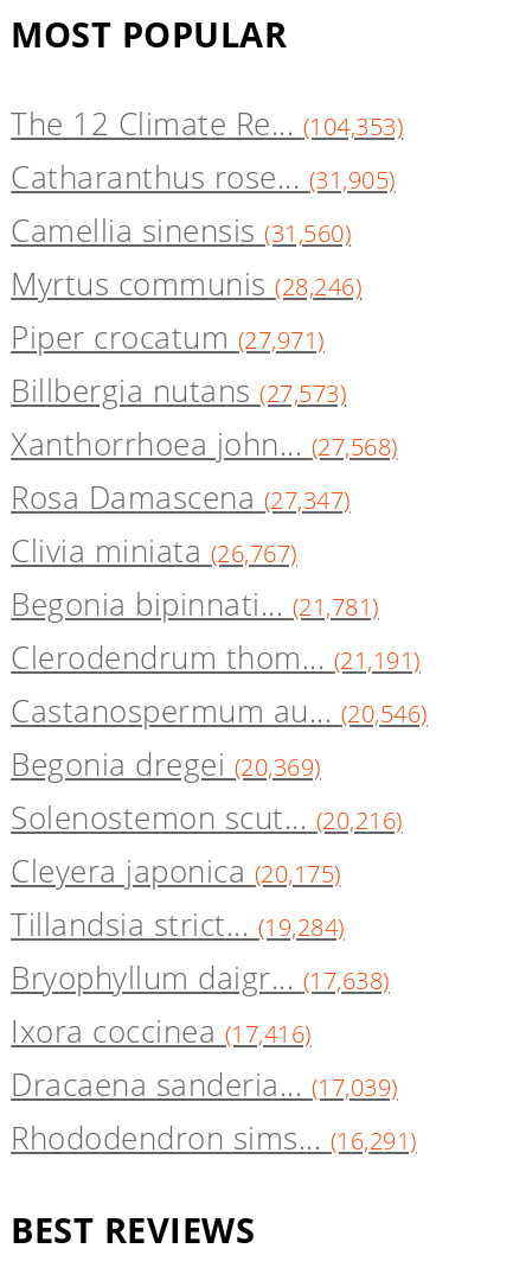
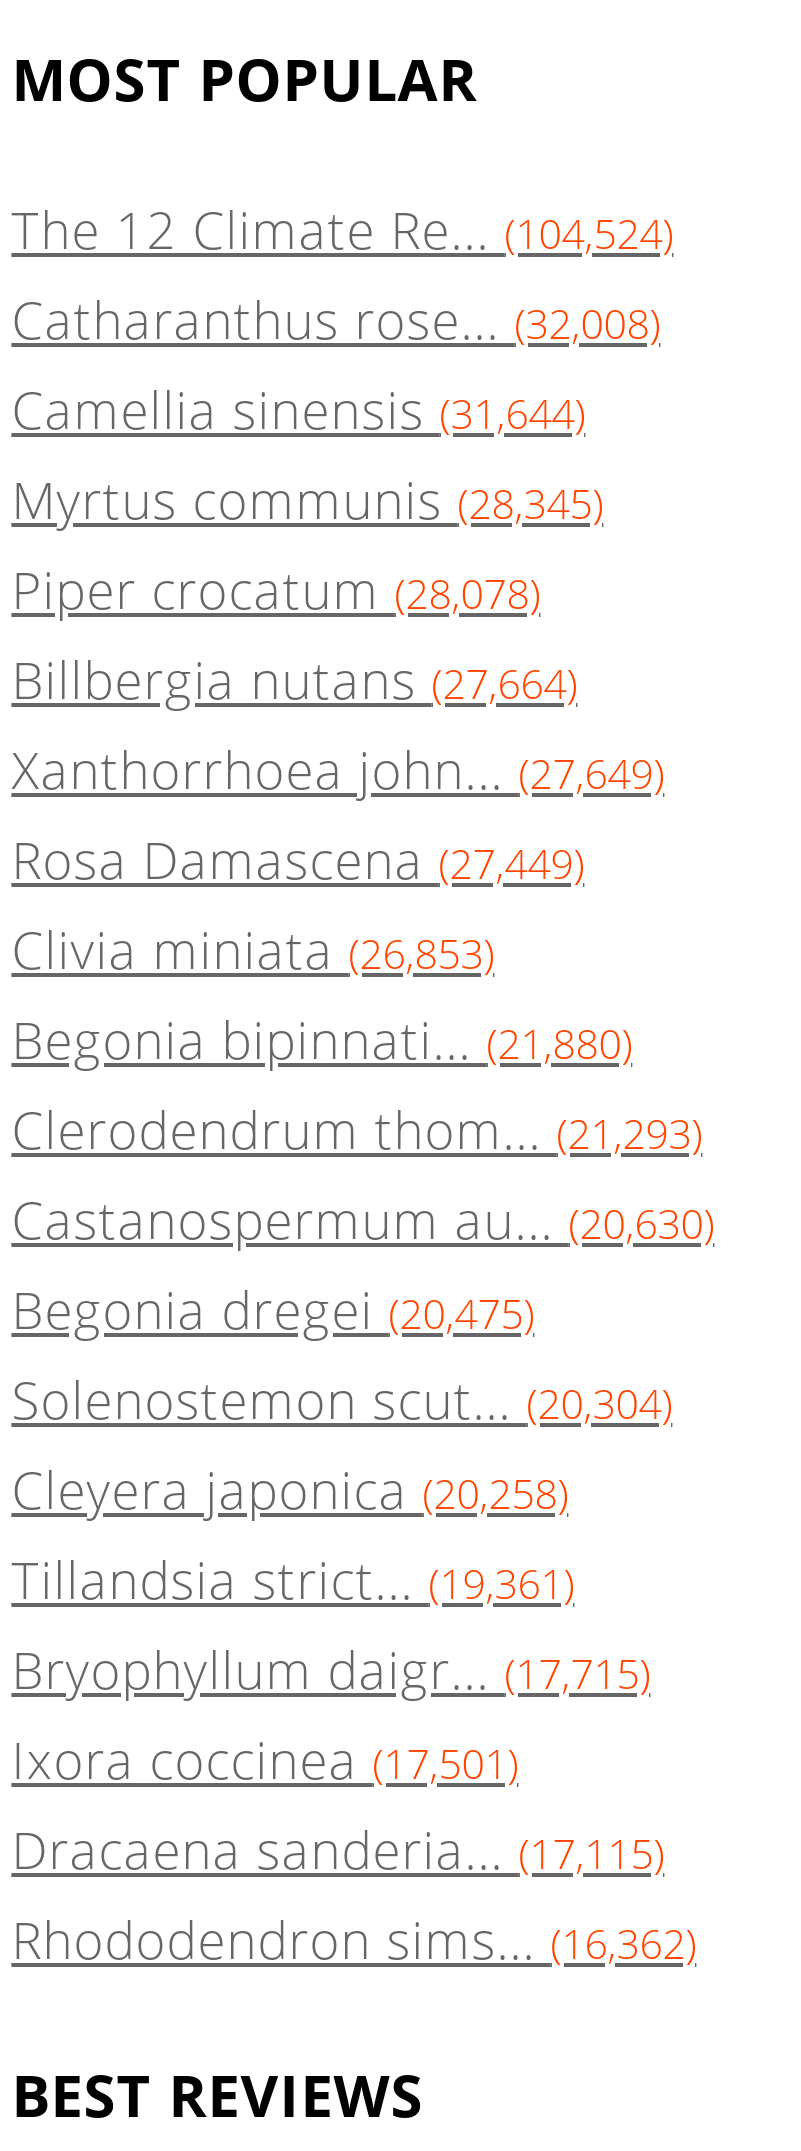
[11,103,403,144] The 12 Climate Re... (104,353) -> [11,194,673,264] The 12 Climate Re... (104,524)
[11,156,395,198] Catharanthus rose... (31,905) -> [11,284,660,354] Catharanthus rose... (32,008)
[11,209,351,251] Camellia sinensis (31,560) -> [11,374,585,444] Camellia sinensis (31,644)
[11,263,362,304] Myrtus communis (28,246) -> [11,464,603,534] Myrtus communis (28,345)
[11,316,324,358] Piper crocatum (27,971) -> [11,554,540,624] Piper crocatum (28,078)
[11,370,346,411] Billbergia nutans (27,573) -> [11,644,577,714] Billbergia nutans (27,664)
[11,423,398,465] Xanthorrhoea john... (27,568) -> [11,734,664,804] Xanthorrhoea john... (27,649)
[11,476,350,518] Rosa Damascena (27,347) -> [11,824,584,894] Rosa Damascena (27,449)
[11,530,297,571] Clivia miniata (26,767) -> [11,914,494,984] Clivia miniata (26,853)
[11,583,379,625] Begonia bipinnati... (21,781) -> [11,1004,632,1074] Begonia bipinnati... (21,880)
[11,637,420,678] Clerodendrum thom... (21,191) -> [11,1094,702,1164] Clerodendrum thom... (21,293)
[11,690,427,731] Castanospermum au... (20,546) -> [11,1184,714,1254] Castanospermum au... (20,630)
[11,743,321,785] Begonia dregei (20,369) -> [11,1274,534,1344] Begonia dregei (20,475)
[11,797,402,838] Solenostemon scut... (20,216) -> [11,1364,672,1434] Solenostemon scut... (20,304)
[11,850,341,892] Cleyera japonica (20,175) -> [11,1454,568,1524] Cleyera japonica (20,258)
[11,903,344,945] Tillandsia strict... (19,284) -> [11,1544,574,1614] Tillandsia strict... (19,361)
[11,957,389,998] Bryophyllum daigr... (17,638) -> [11,1634,650,1704] Bryophyllum daigr... (17,715)
[11,1010,311,1052] Ixora coccinea (17,416) -> [11,1724,518,1794] Ixora coccinea (17,501)
[11,1064,398,1105] Dracaena sanderia... (17,039) -> [11,1814,664,1884] Dracaena sanderia... (17,115)
[11,1117,417,1158] Rhododendron sims... (16,291) -> [11,1904,696,1974] Rhododendron sims... (16,362)

